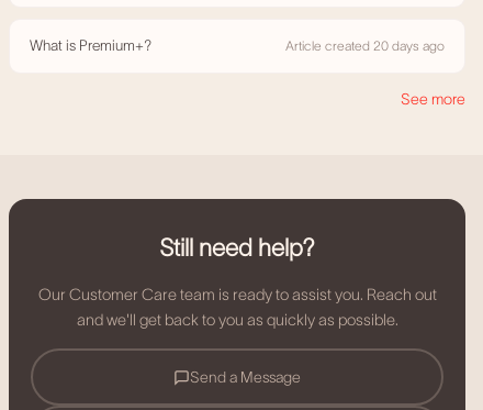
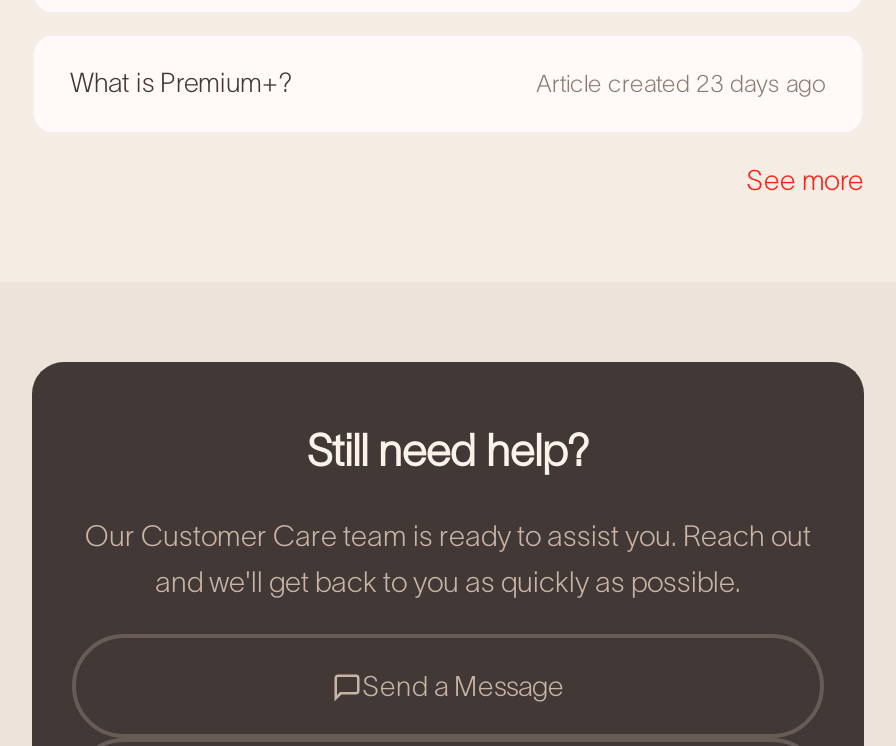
[285,39,445,53] Article created 20 days ago -> [536,70,826,96] Article created 23 days ago

